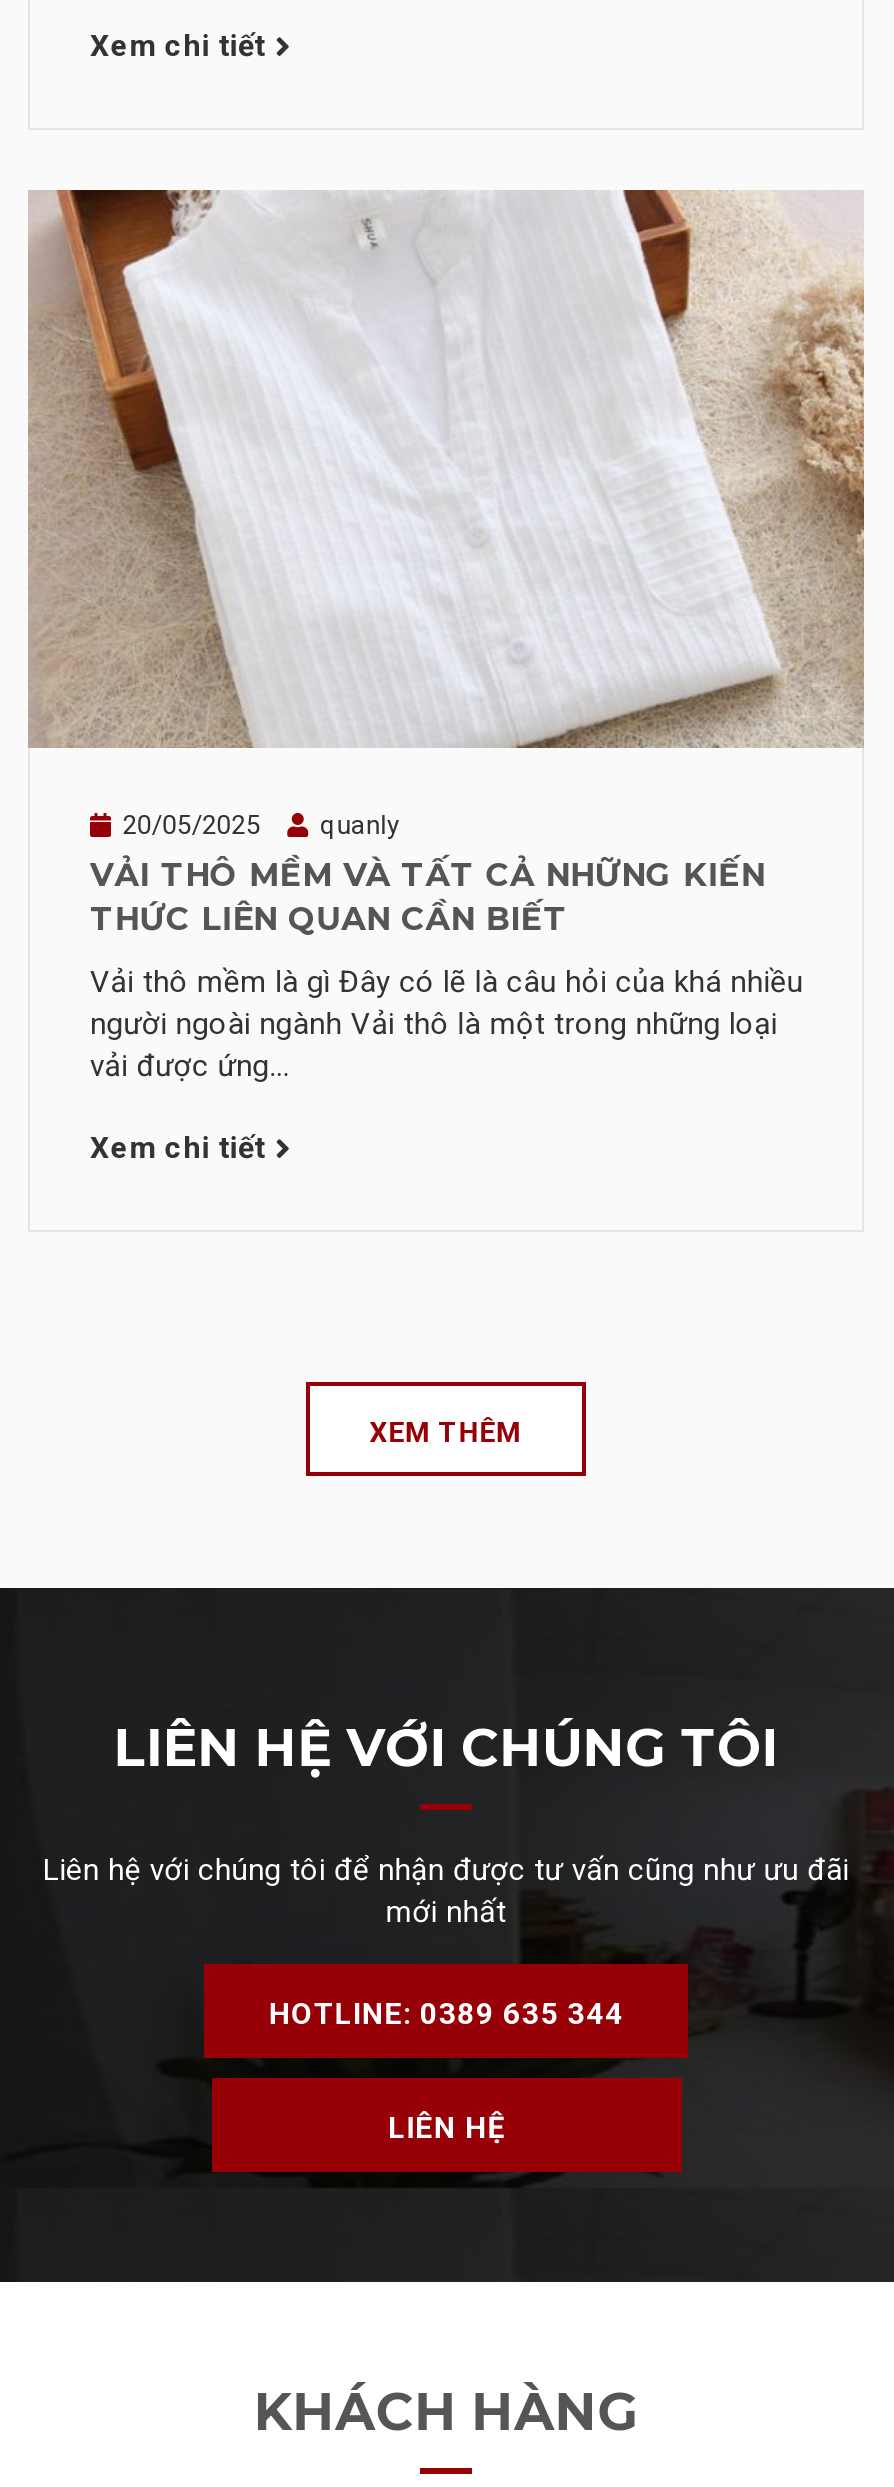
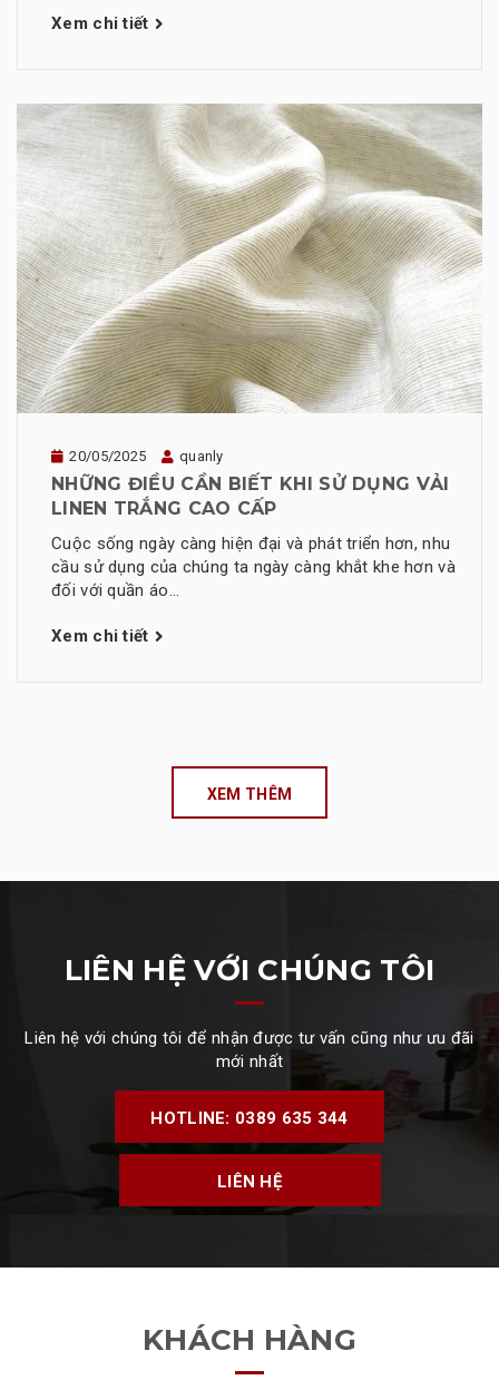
[28,188,866,750] [image] -> [18,102,482,413] [image]
[90,856,765,938] VẢI THÔ MỀM VÀ TẤT CẢ NHỮNG KIẾN | THỨC LIÊN QUAN CẦN BIẾT -> [51,474,449,519] NHỮNG ĐIỀU CẦN BIẾT KHI SỬ DỤNG VẢI | LINEN TRẮNG CAO CẤP
[90,964,803,1084] Vải thô mềm là gì Đây có lẽ là câu hỏi của khá nhiều | người ngoài ngành Vải thô là một trong những loại | vải được ứng... -> [51,534,456,601] Cuộc sống ngày càng hiện đại và phát triển hơn, nhu | cầu sử dụng của chúng ta ngày càng khắt khe hơn và | đối với quần áo...

